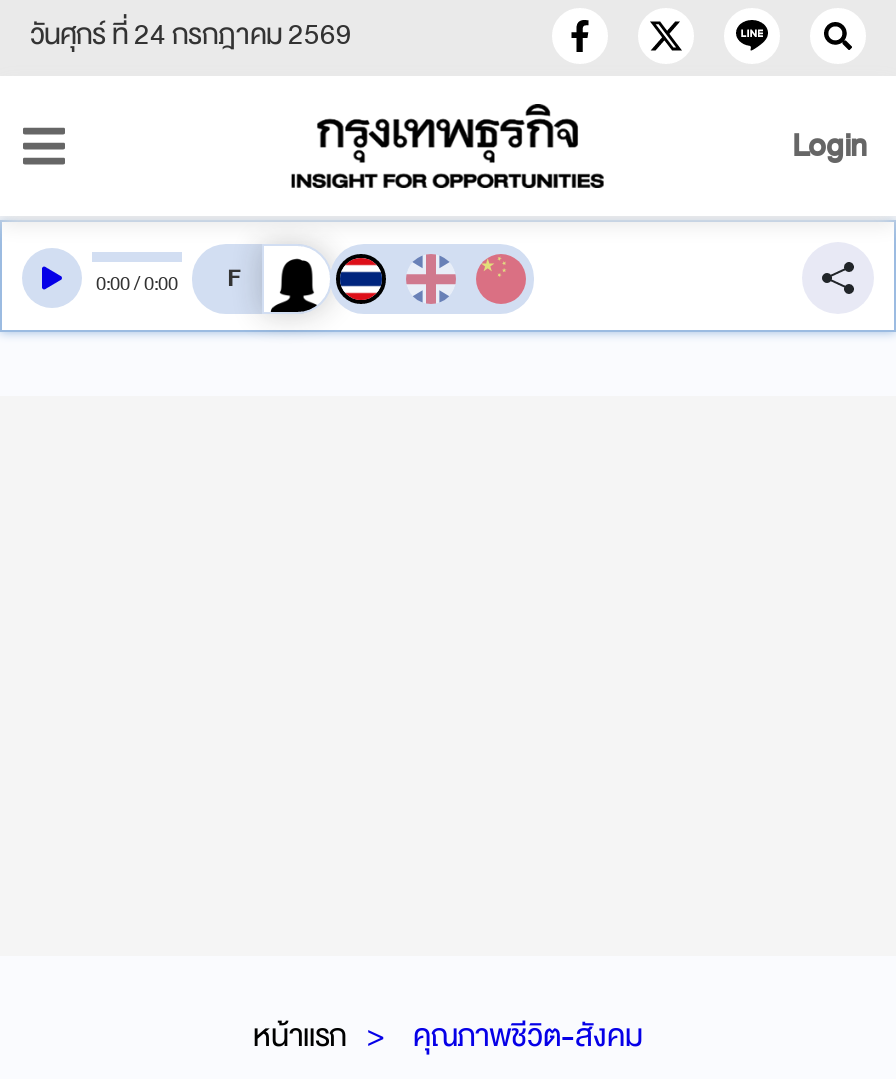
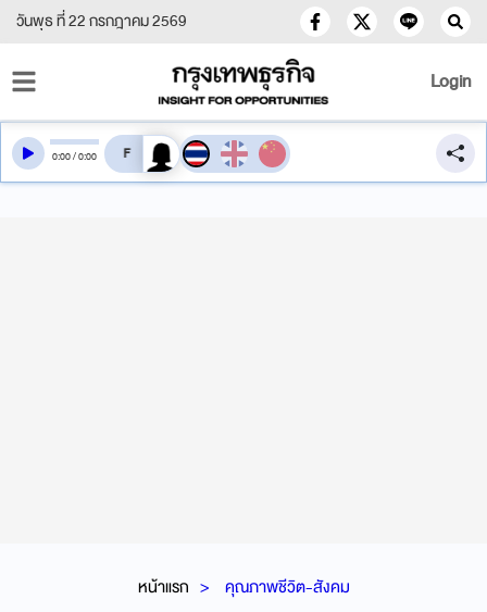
[30,10,352,60] วันศุกร์ ที่ 24 กรกฎาคม 2569 -> [16,8,187,35] วันพุธ ที่ 22 กรกฎาคม 2569

